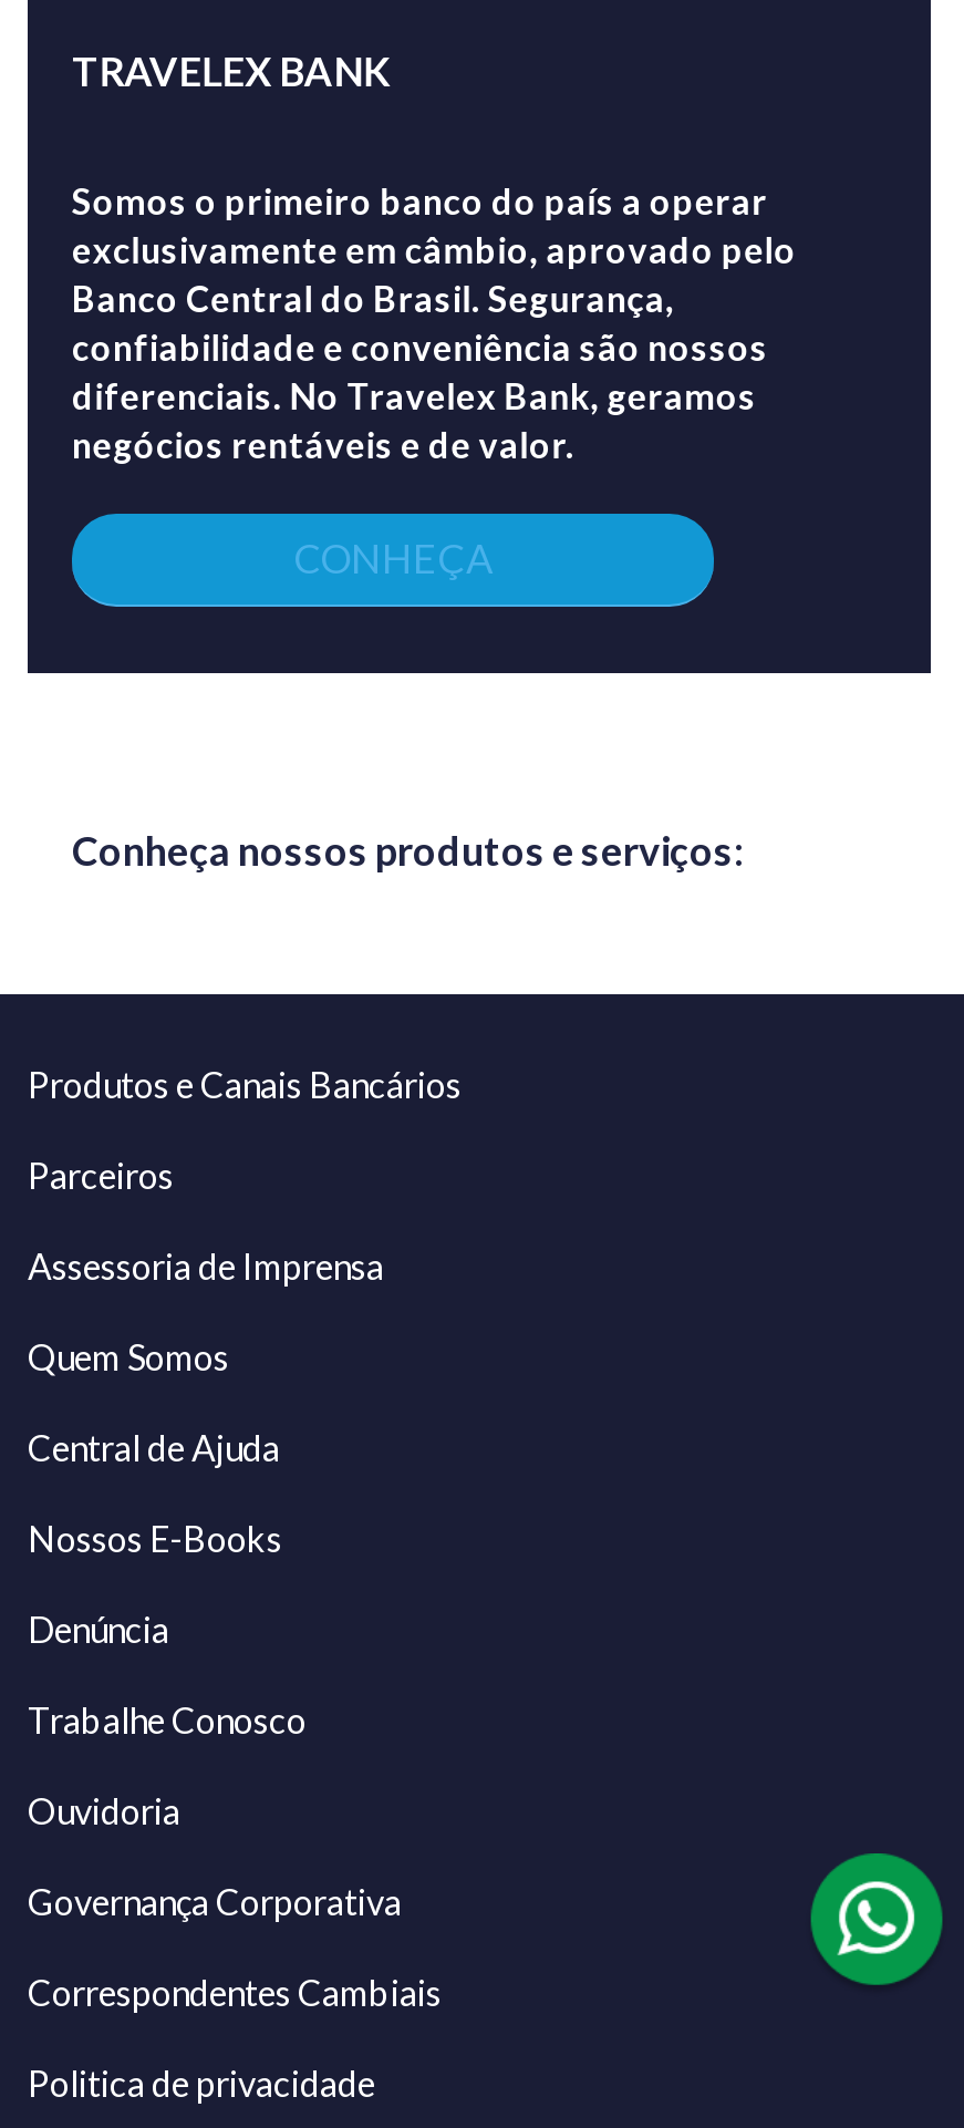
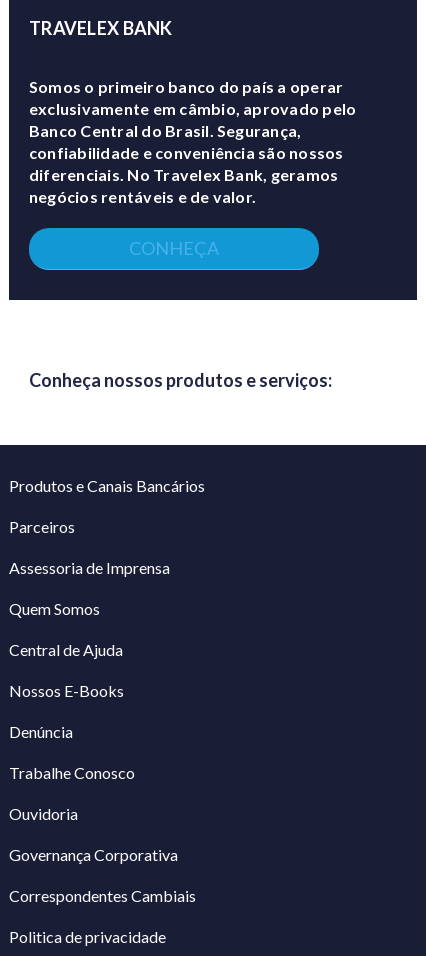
[809,1851,944,1986] [image] -> none

